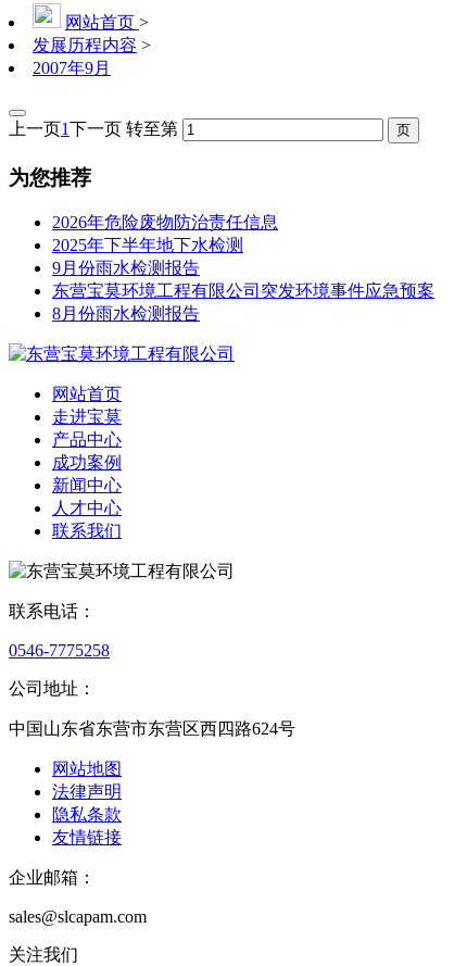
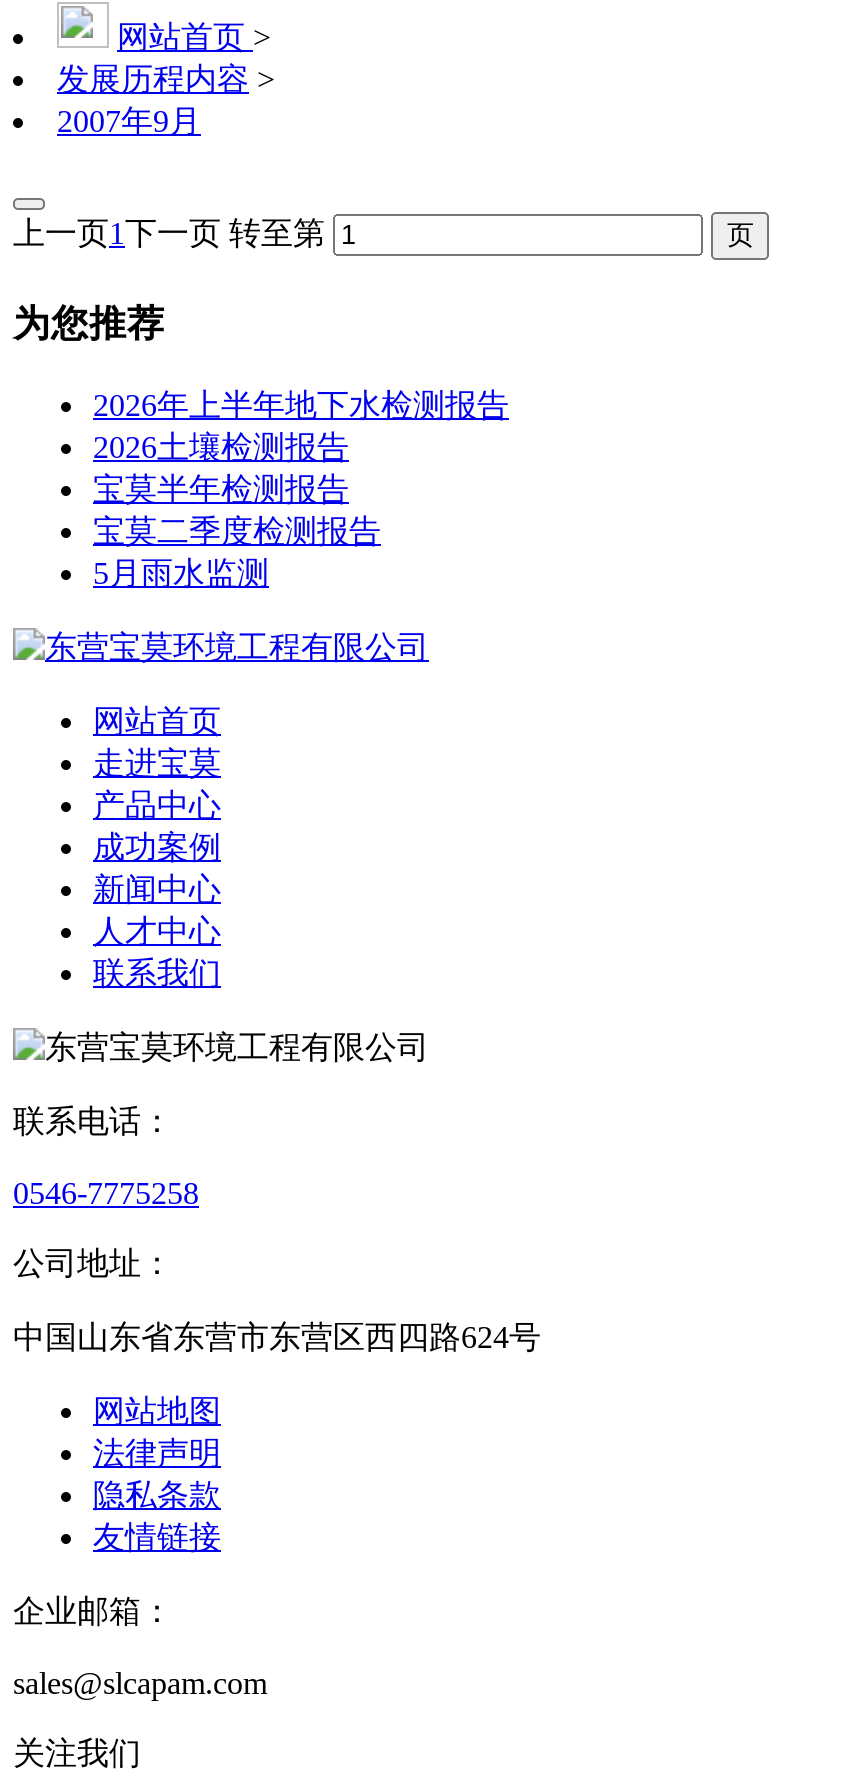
[52,213,434,323] 2026年危险废物防治责任信息 | 2025年下半年地下水检测 | 9月份雨水检测报告 | 东营宝莫环境工程有限公司突发环境事件应急预案 | 8月份雨水检测报告 -> [93,389,509,591] 2026年上半年地下水检测报告 | 2026土壤检测报告 | 宝莫半年检测报告 | 宝莫二季度检测报告 | 5月雨水监测

